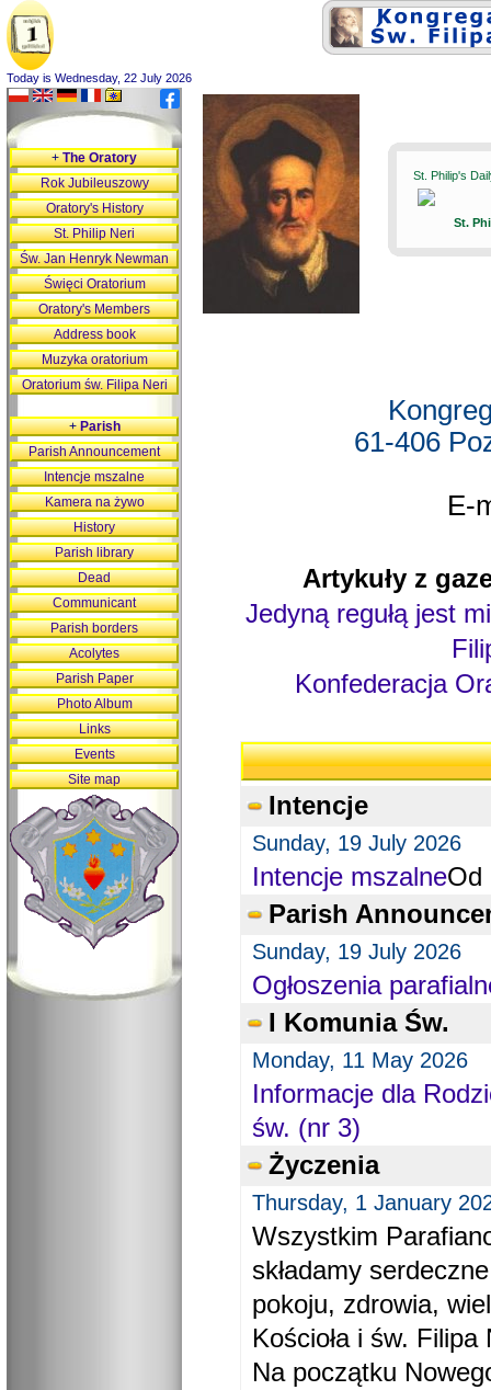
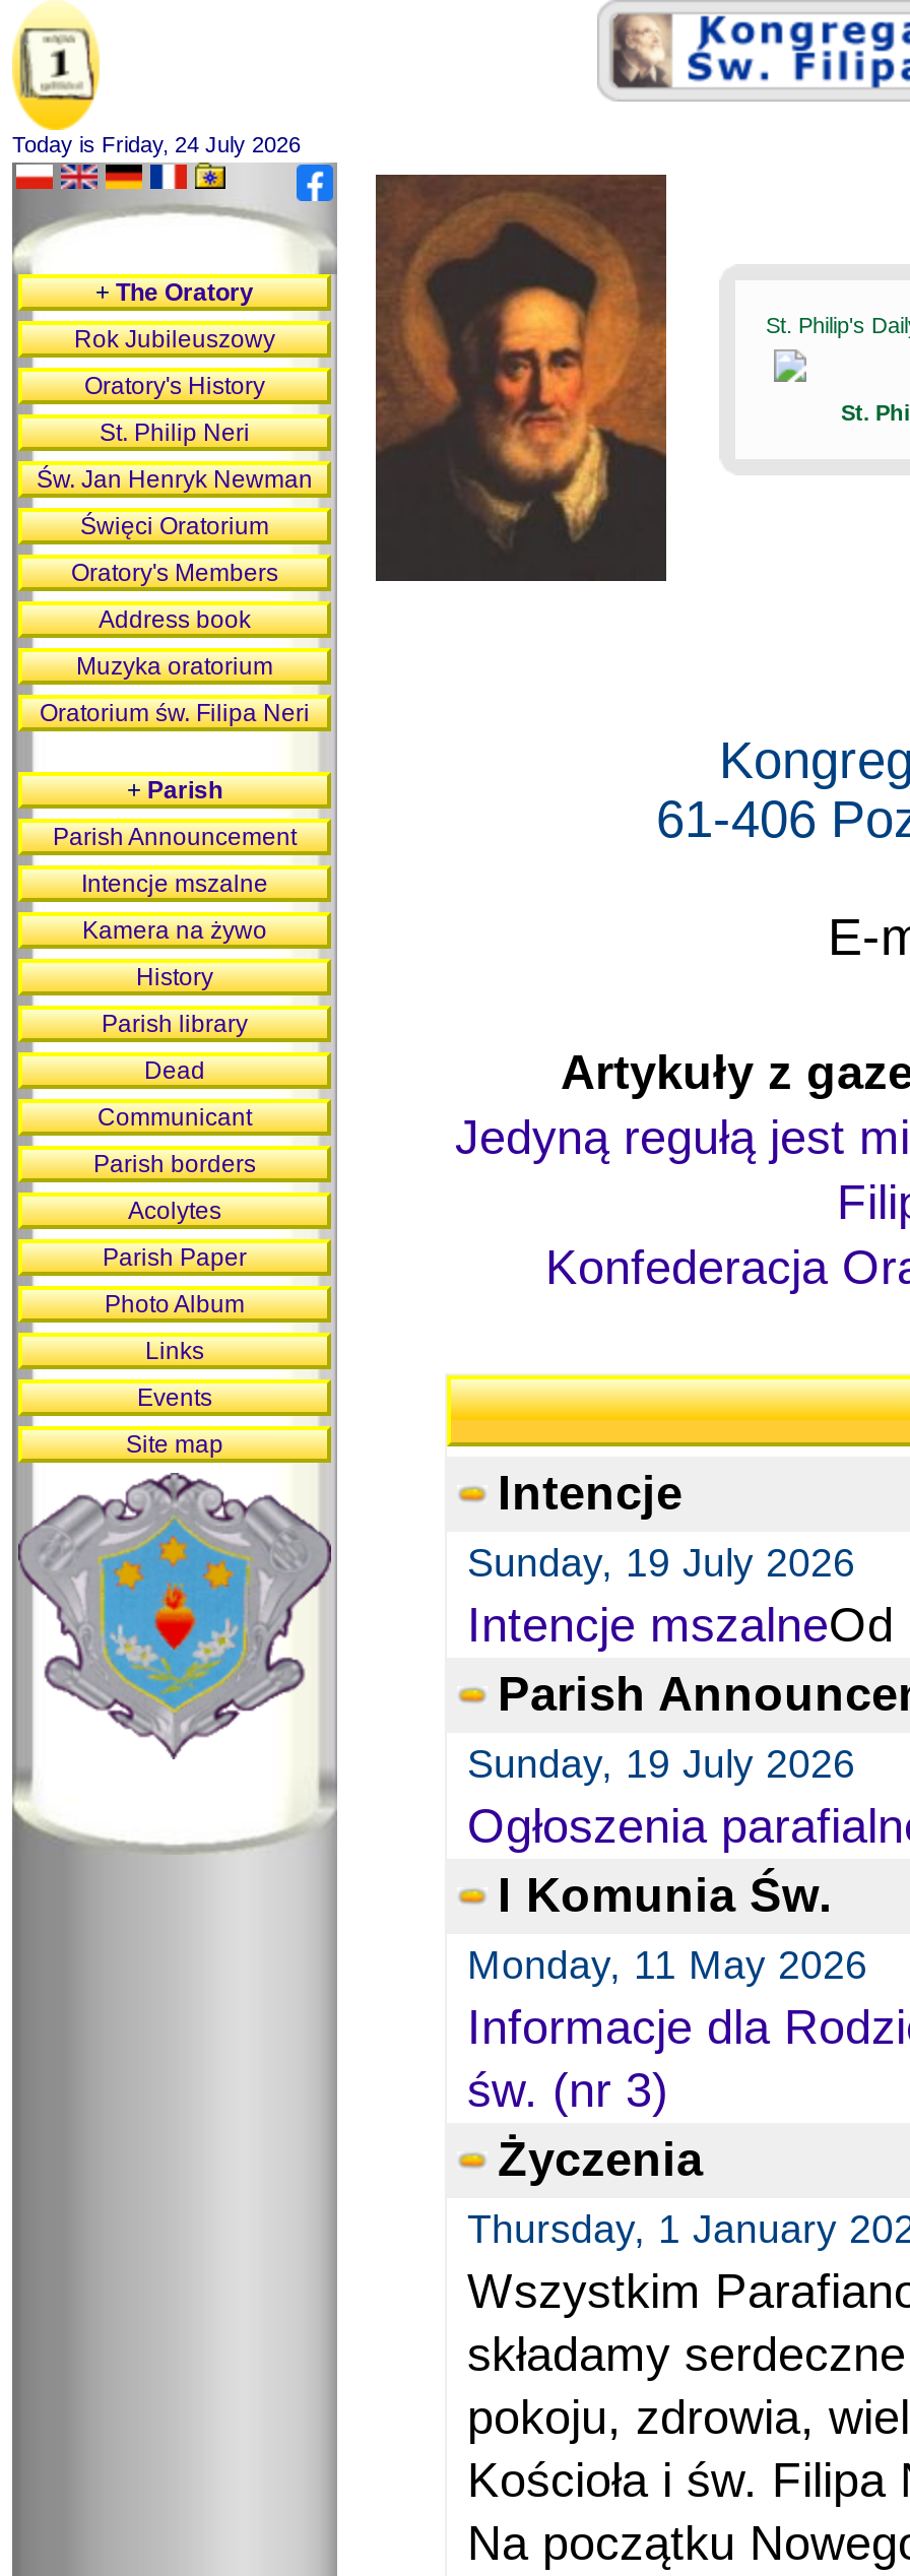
[7,71,192,84] Today is Wednesday, 22 July 2026 -> [12,132,301,156] Today is Friday, 24 July 2026

